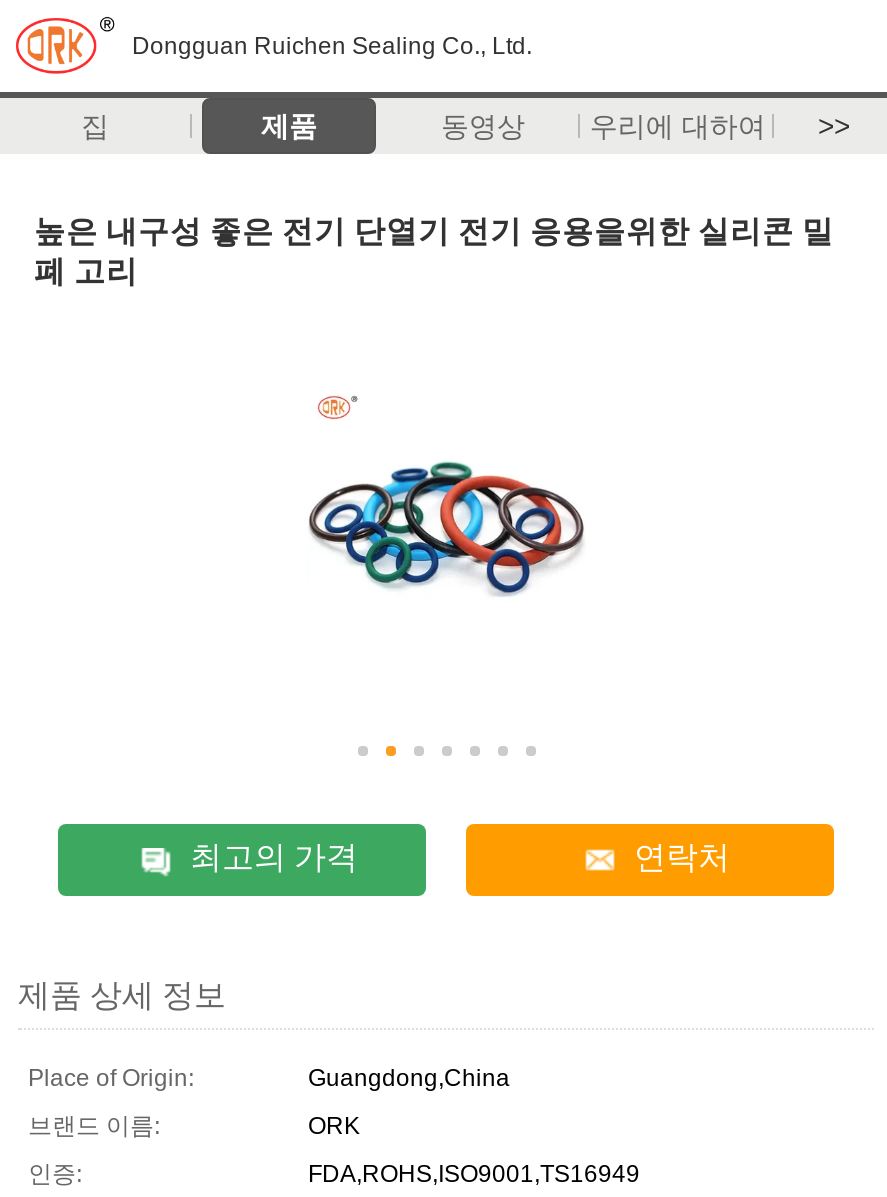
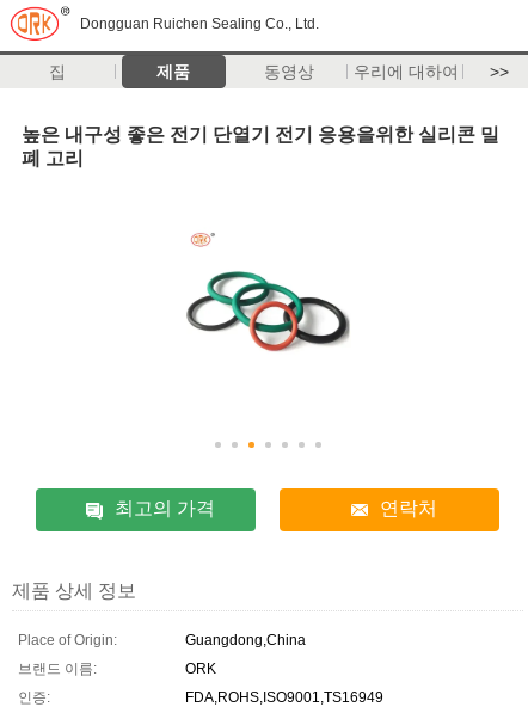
[308,460,586,596] [image] -> [186,270,350,352] [image]

